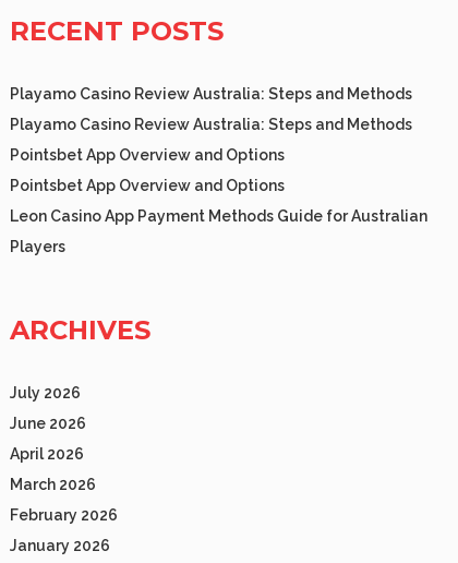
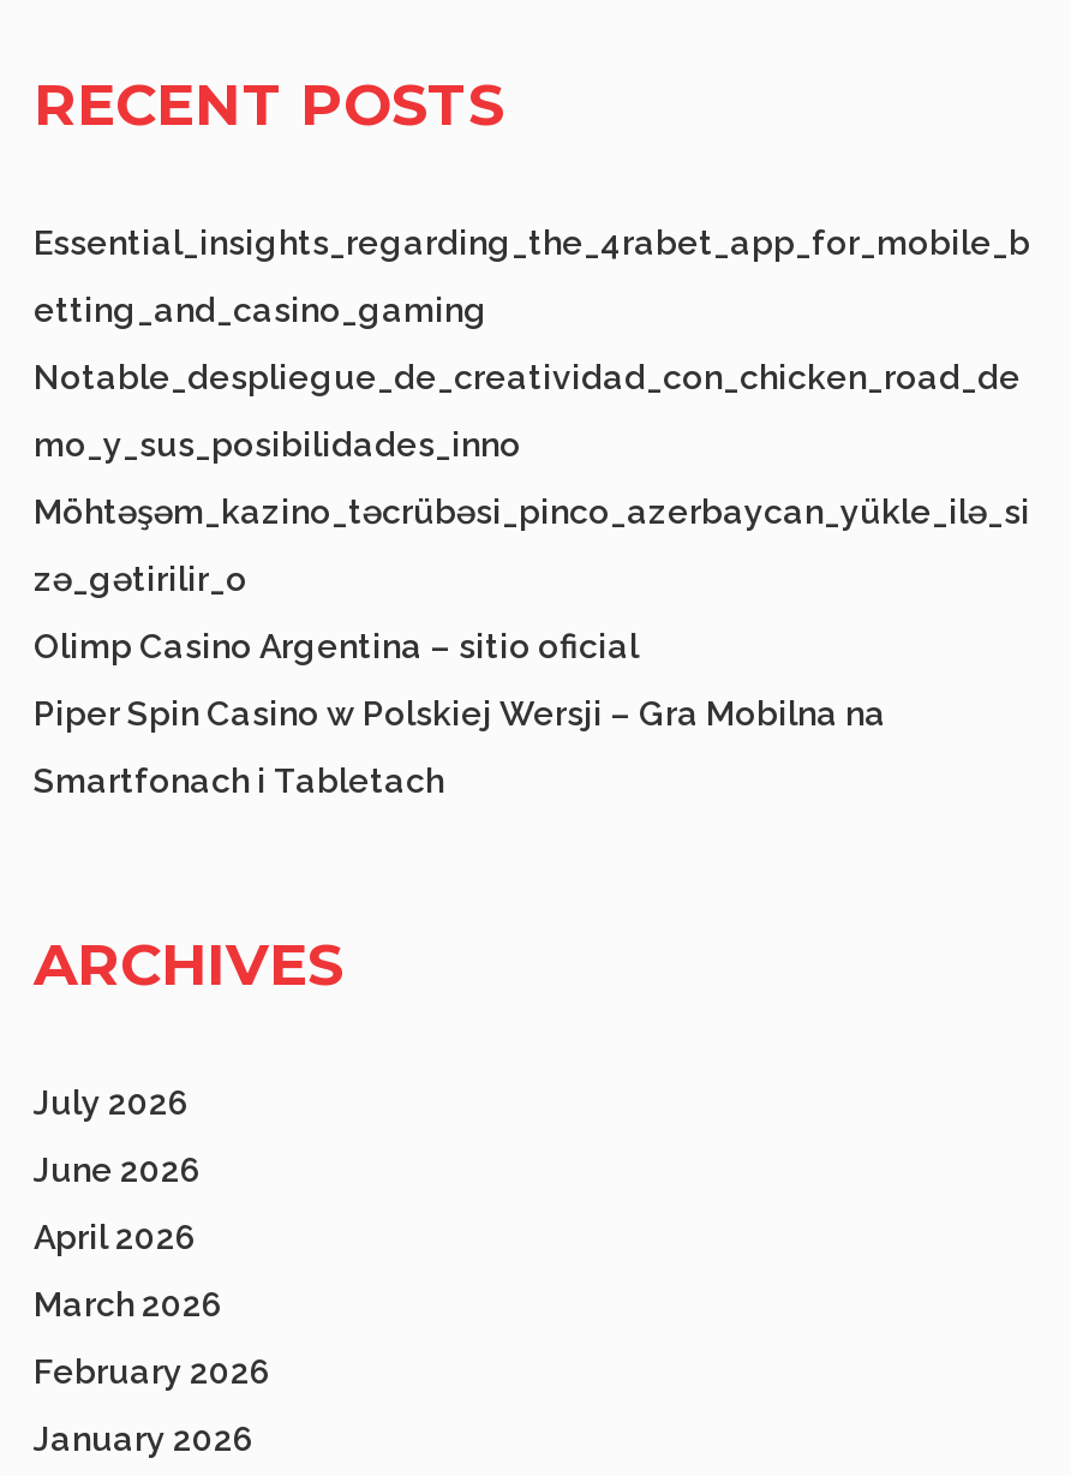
[10,85,427,255] Playamo Casino Review Australia: Steps and Methods | Playamo Casino Review Australia: Steps and Methods | Pointsbet App Overview and Options | Pointsbet App Overview and Options | Leon Casino App Payment Methods Guide for Australian | Players -> [34,223,1030,800] Essential_insights_regarding_the_4rabet_app_for_mobile_b | etting_and_casino_gaming | Notable_despliegue_de_creatividad_con_chicken_road_de | mo_y_sus_posibilidades_inno | Möhtəşəm_kazino_təcrübəsi_pinco_azerbaycan_yükle_ilə_si | zə_gətirilir_o | Olimp Casino Argentina – sitio oficial | Piper Spin Casino w Polskiej Wersji – Gra Mobilna na | Smartfonach i Tabletach

